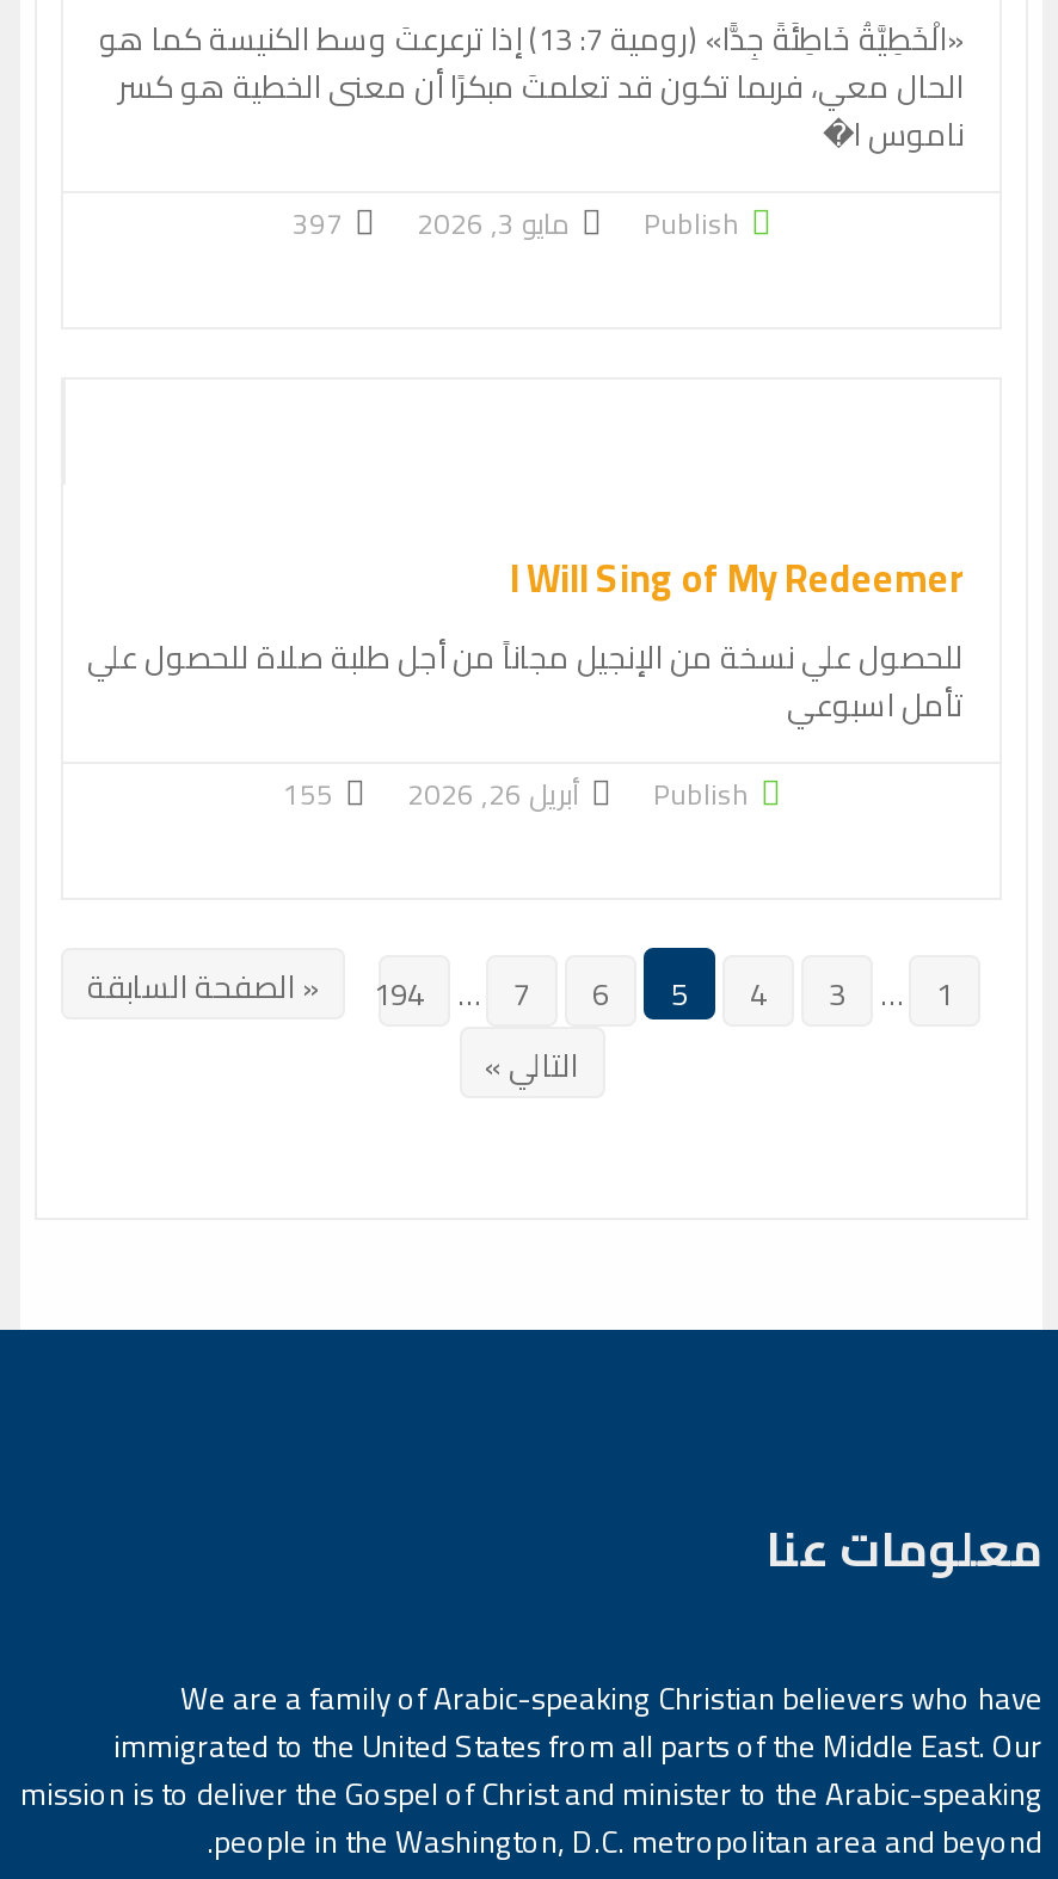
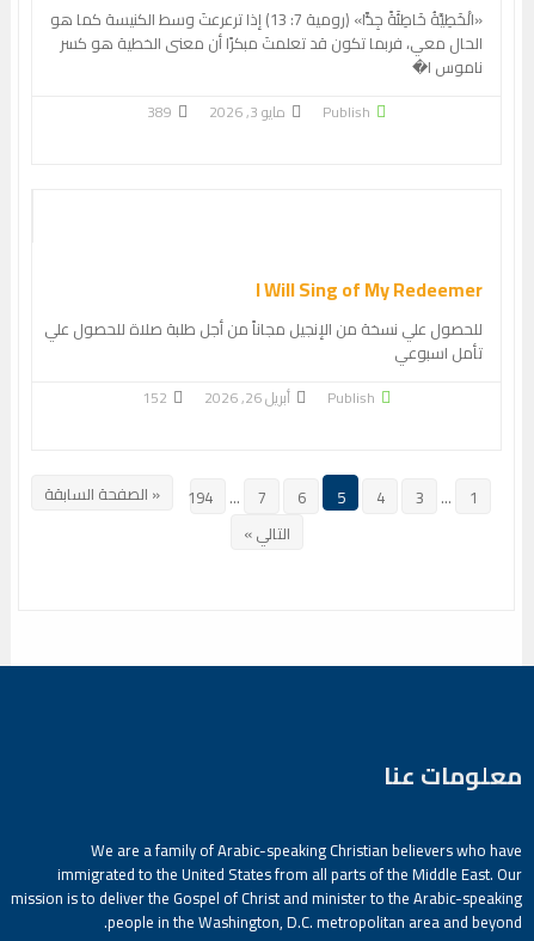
[293,196,343,251] 397 -> [147,98,172,126] 389
[283,766,333,821] 155 -> [142,384,167,411] 152

